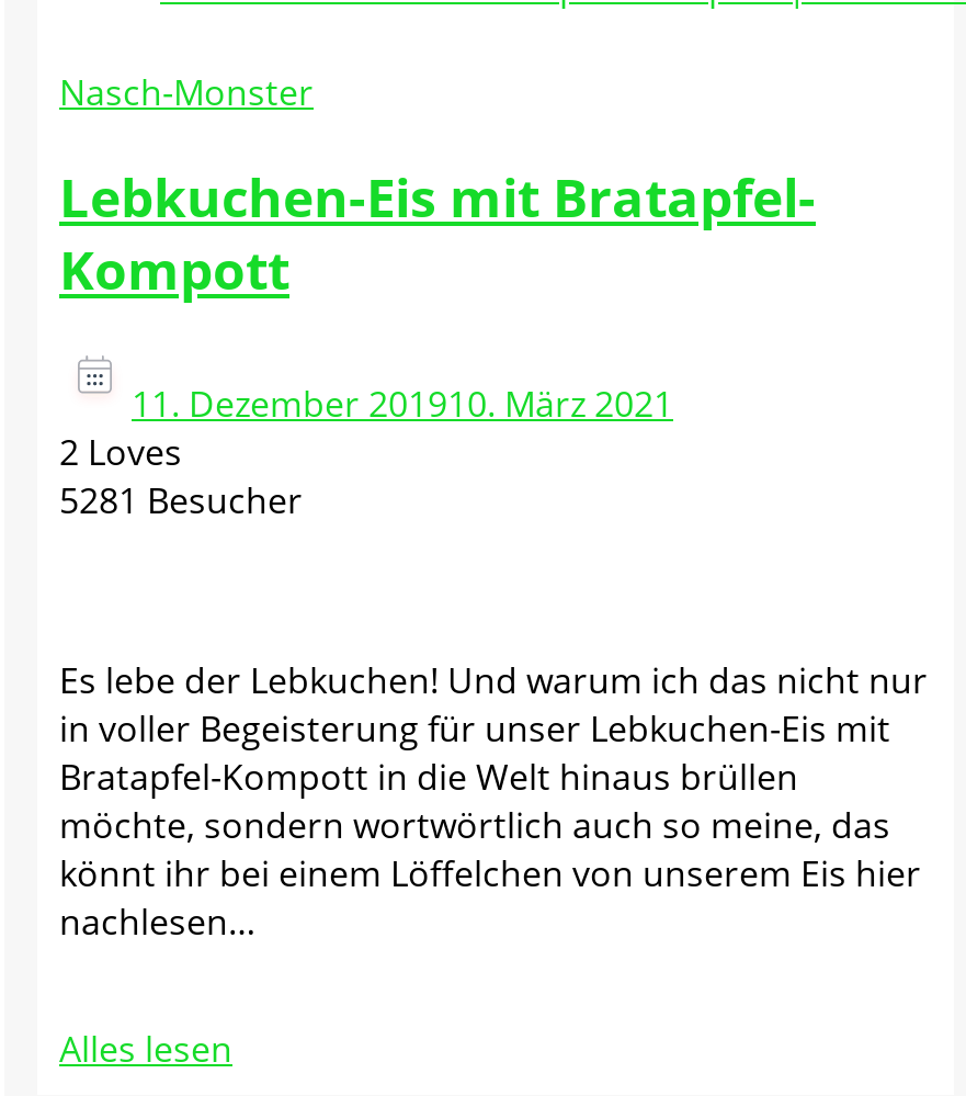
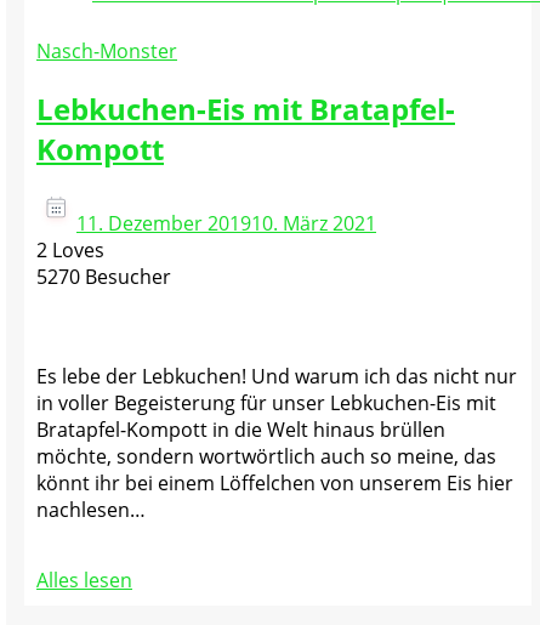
[59,476,303,524] 5281 Besucher -> [36,263,171,290] 5270 Besucher

